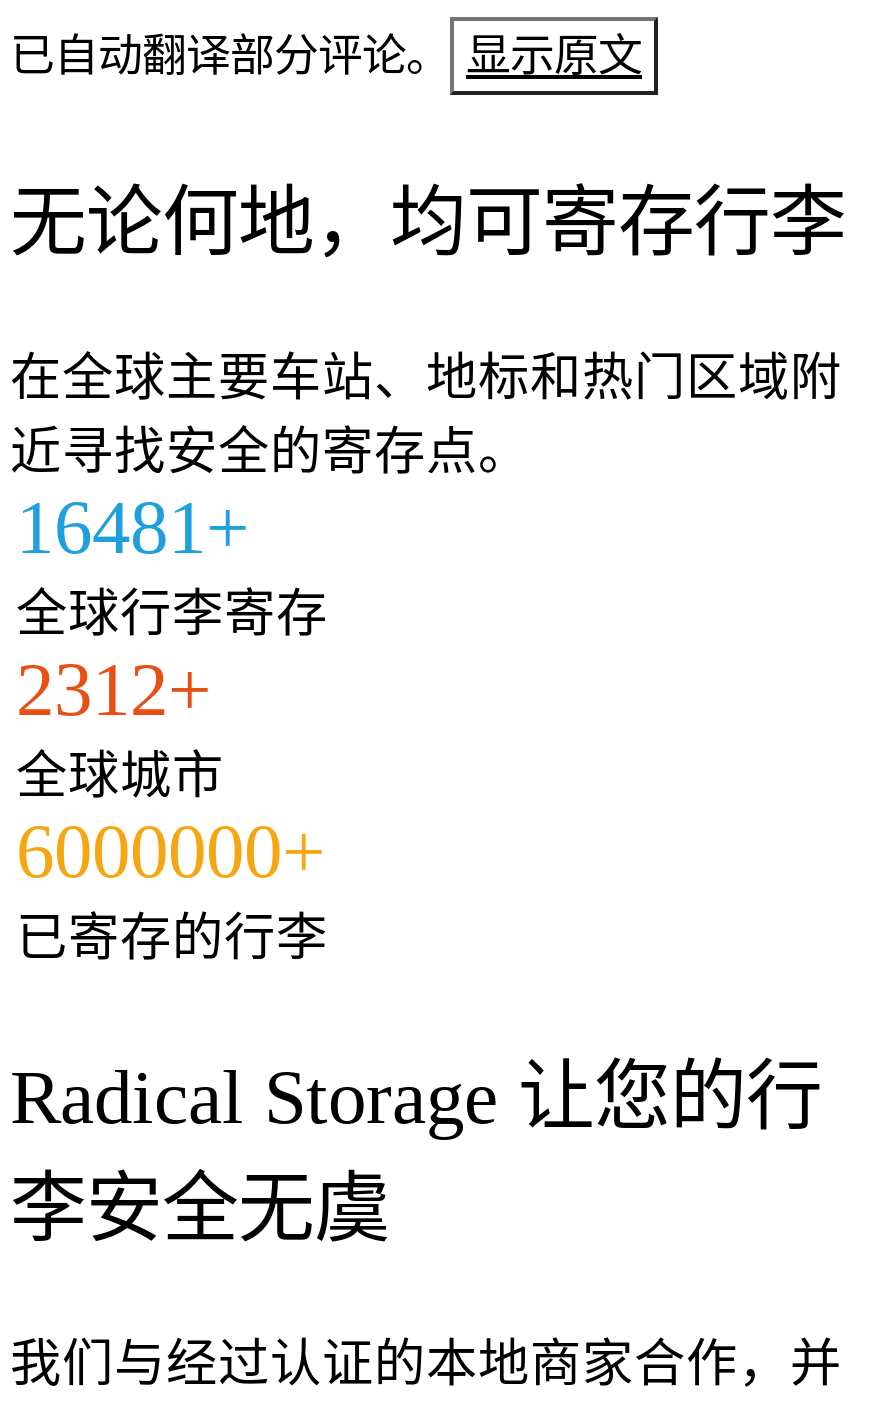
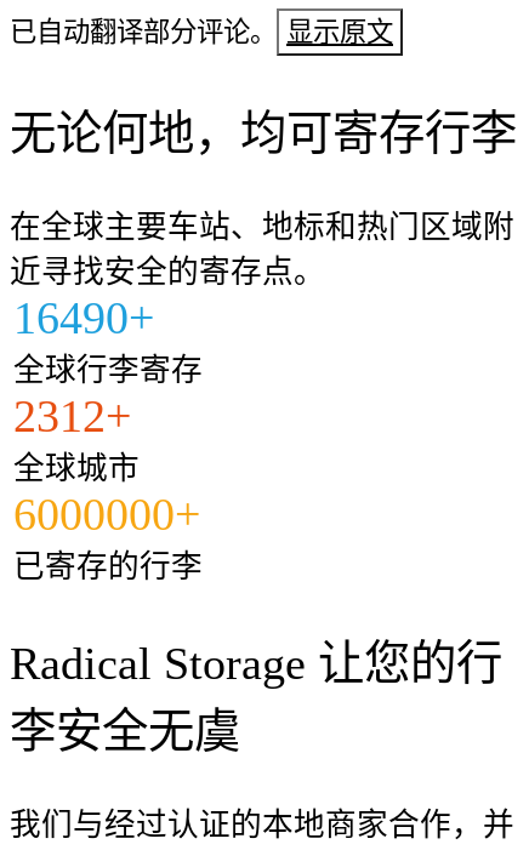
[16,485,248,569] 16481+ -> [13,292,154,343] 16490+

